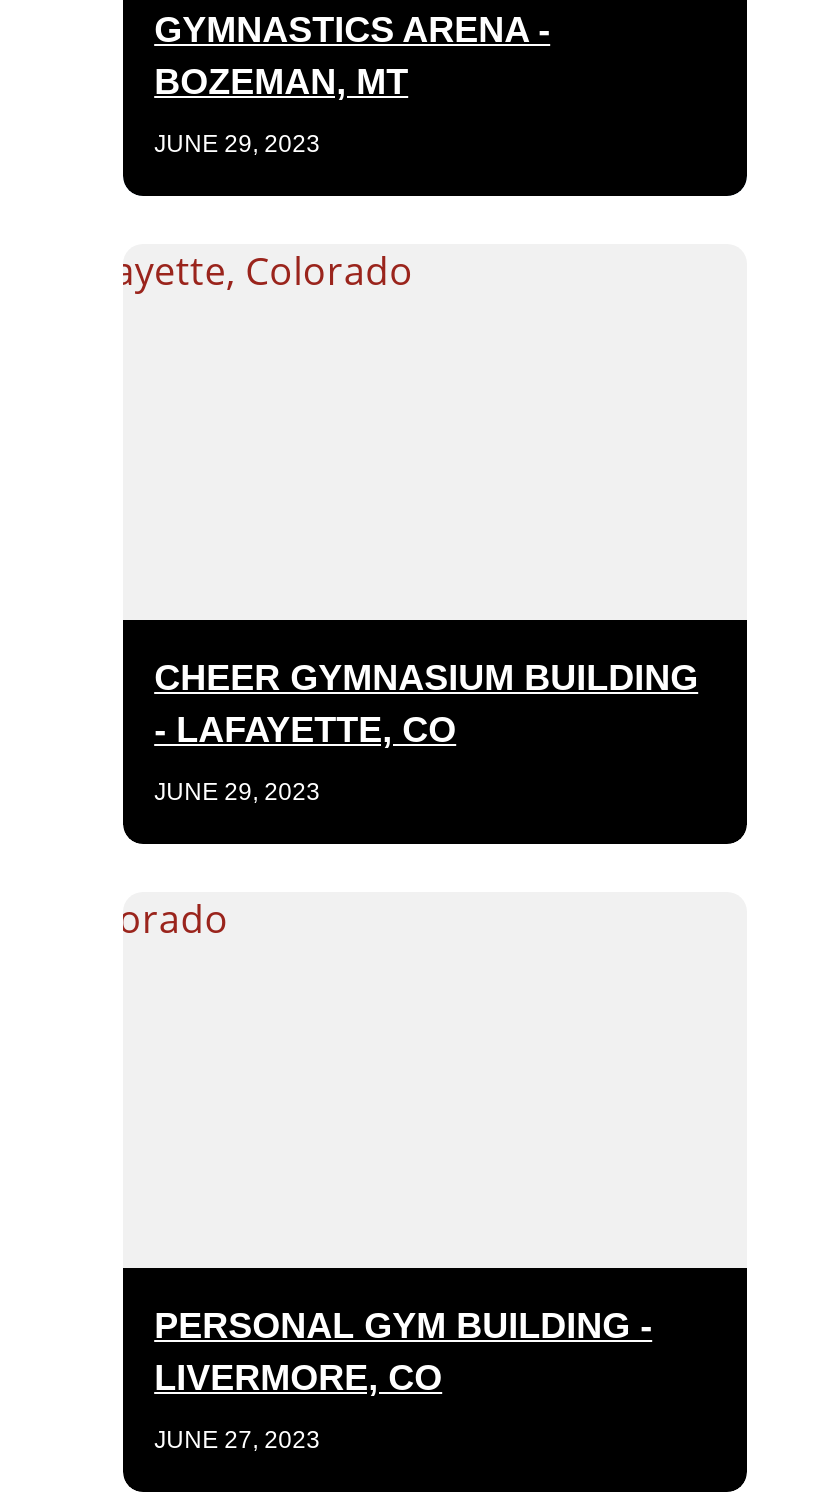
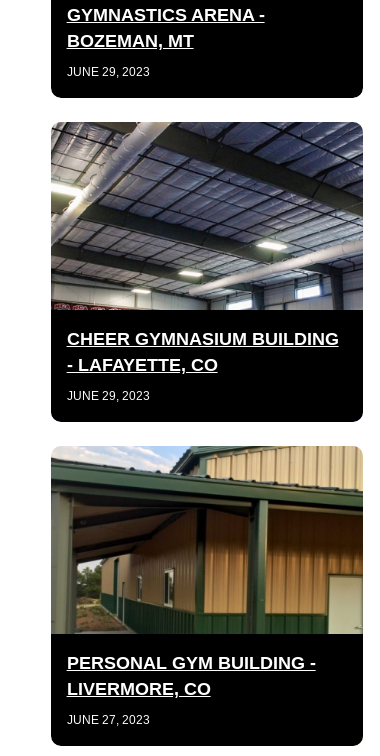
none -> [50,121,364,311] [image]
none -> [50,445,364,634] [image]

